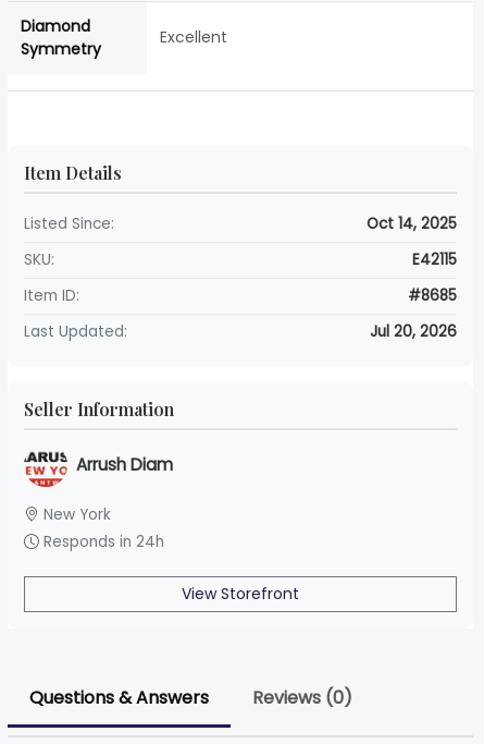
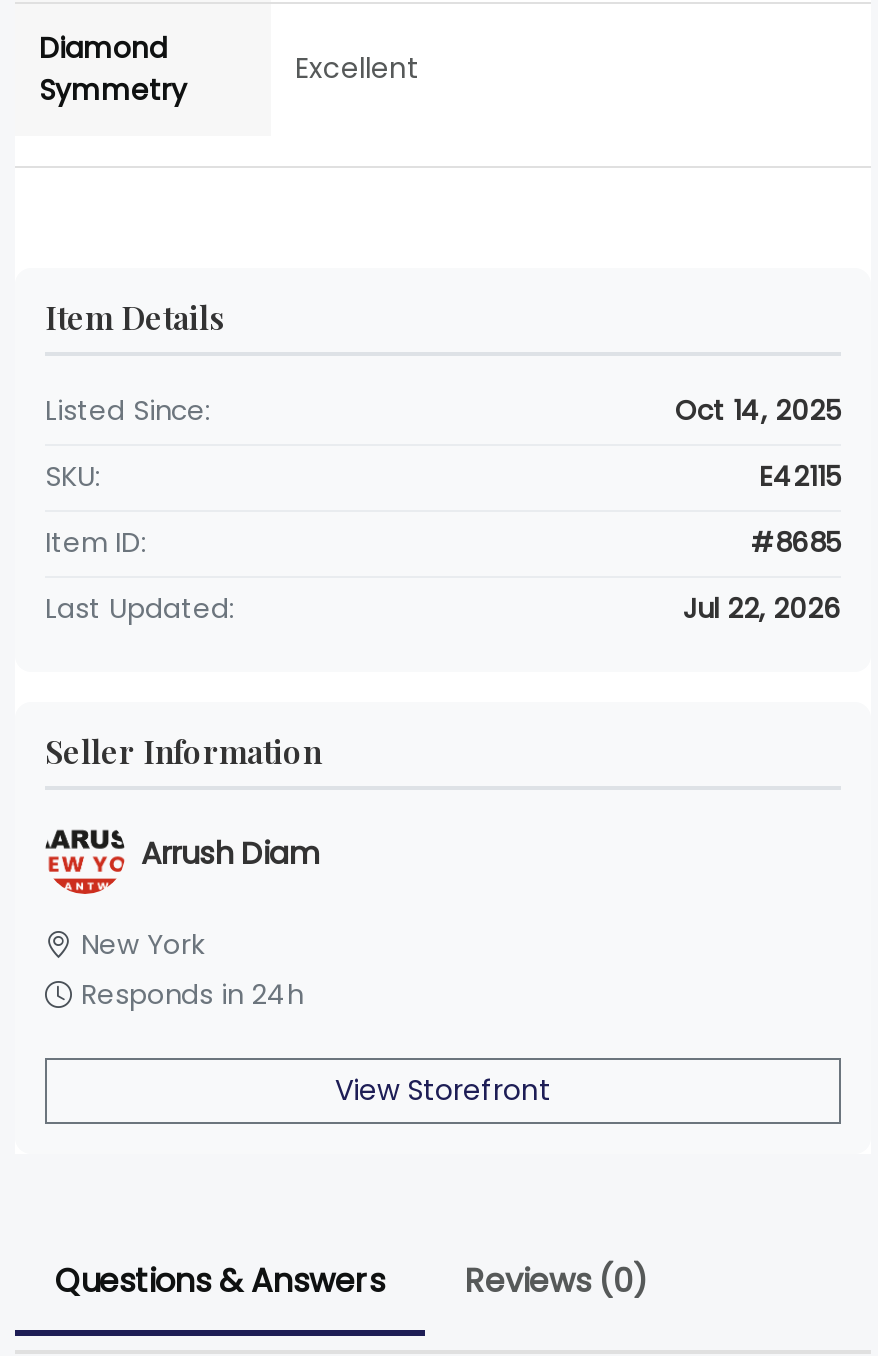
[370,322,457,342] Jul 20, 2026 -> [683,590,841,628] Jul 22, 2026

